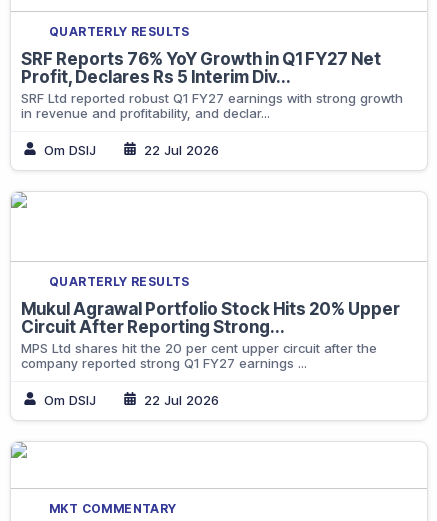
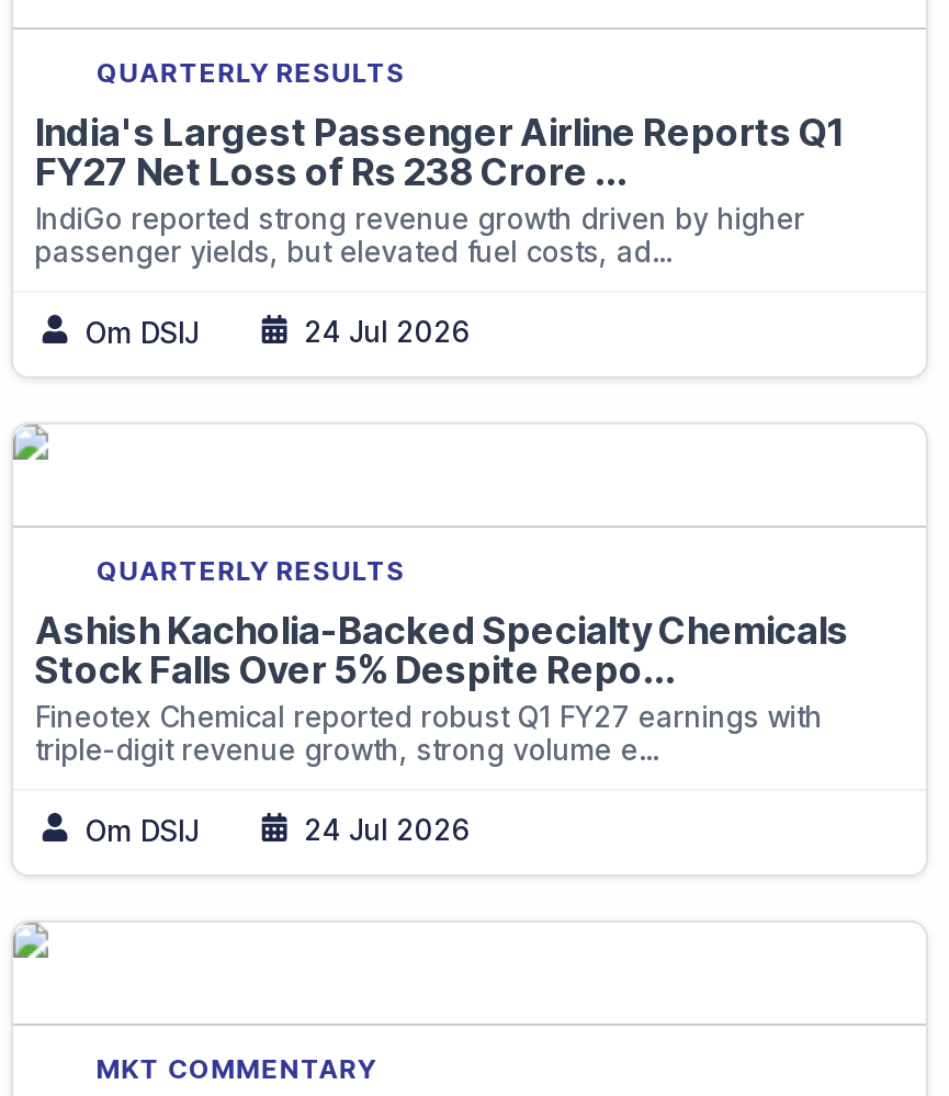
[21,49,403,121] SRF Reports 76% YoY Growth in Q1 FY27 Net | Profit, Declares Rs 5 Interim Div... | SRF Ltd reported robust Q1 FY27 earnings with strong growth | in revenue and profitability, and declar... -> [35,111,843,269] India's Largest Passenger Airline Reports Q1 | FY27 Net Loss of Rs 238 Crore ... | IndiGo reported strong revenue growth driven by higher | passenger yields, but elevated fuel costs, ad...
[144,141,219,157] 22 Jul 2026 -> [305,314,470,349] 24 Jul 2026
[21,299,400,371] Mukul Agrawal Portfolio Stock Hits 20% Upper | Circuit After Reporting Strong... | MPS Ltd shares hit the 20 per cent upper circuit after the | company reported strong Q1 FY27 earnings ... -> [35,609,849,767] Ashish Kacholia-Backed Specialty Chemicals | Stock Falls Over 5% Despite Repo... | Fineotex Chemical reported robust Q1 FY27 earnings with | triple-digit revenue growth, strong volume e...
[144,391,219,407] 22 Jul 2026 -> [305,812,470,847] 24 Jul 2026

